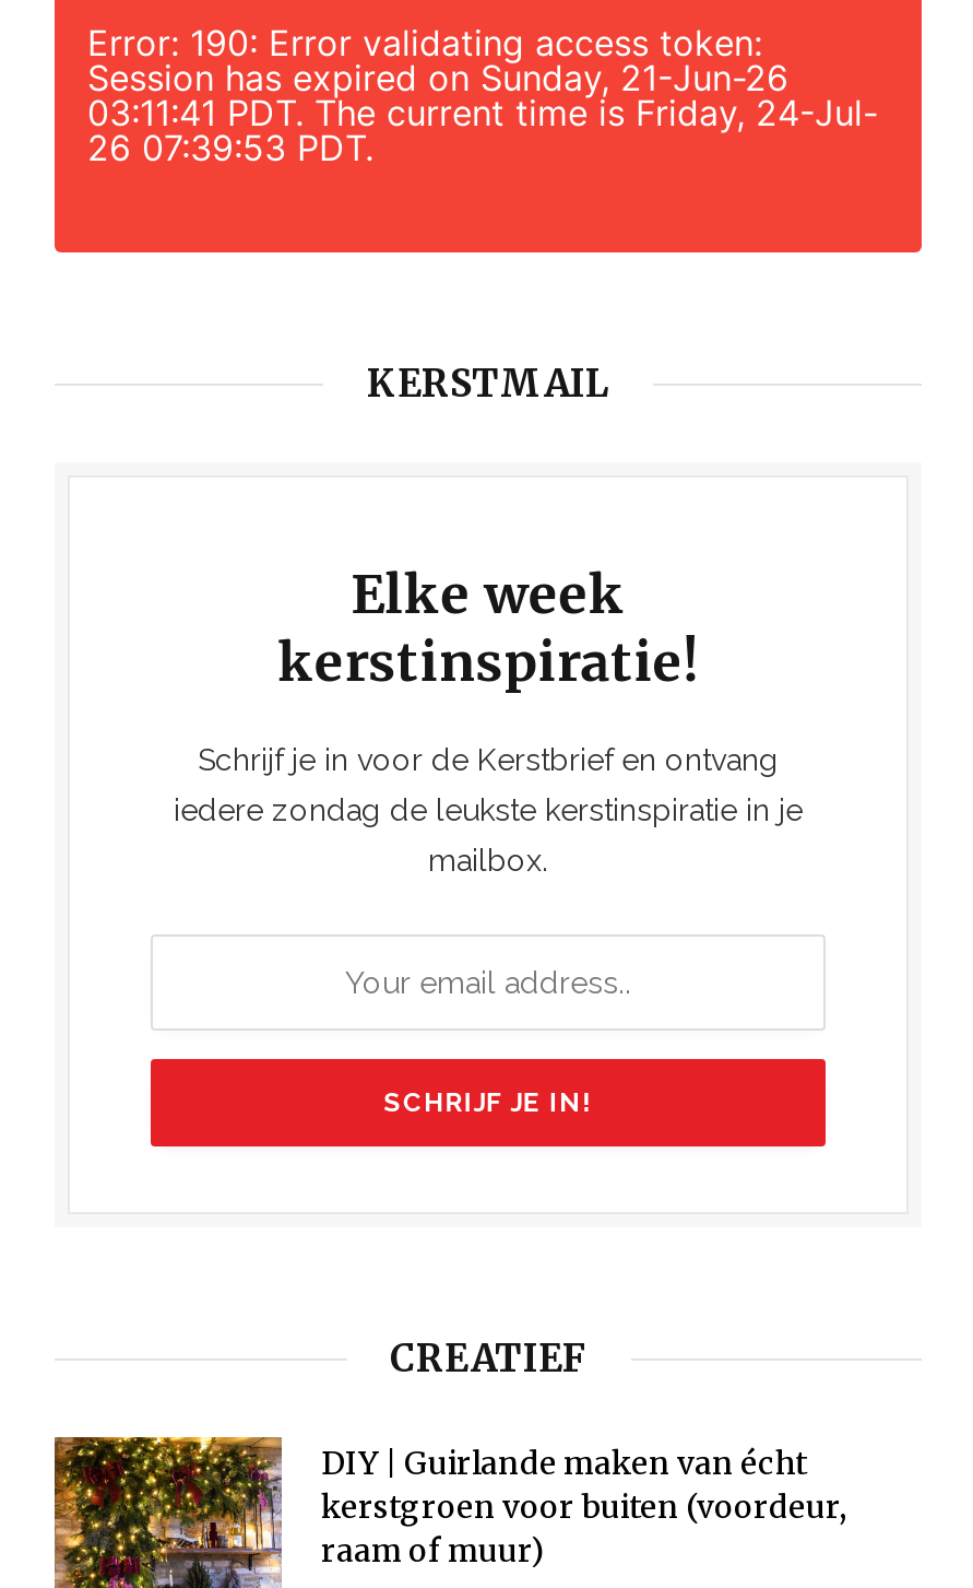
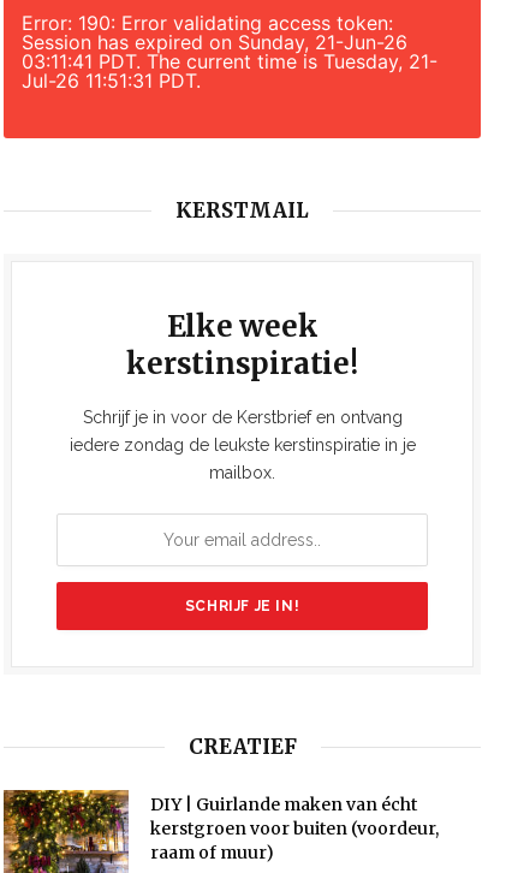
[87,91,878,135] 03:11:41 PDT. The current time is Friday, 24-Jul- -> [22,50,437,74] 03:11:41 PDT. The current time is Tuesday, 21-
[87,126,373,170] 26 07:39:53 PDT. -> [22,69,201,93] Jul-26 11:51:31 PDT.

